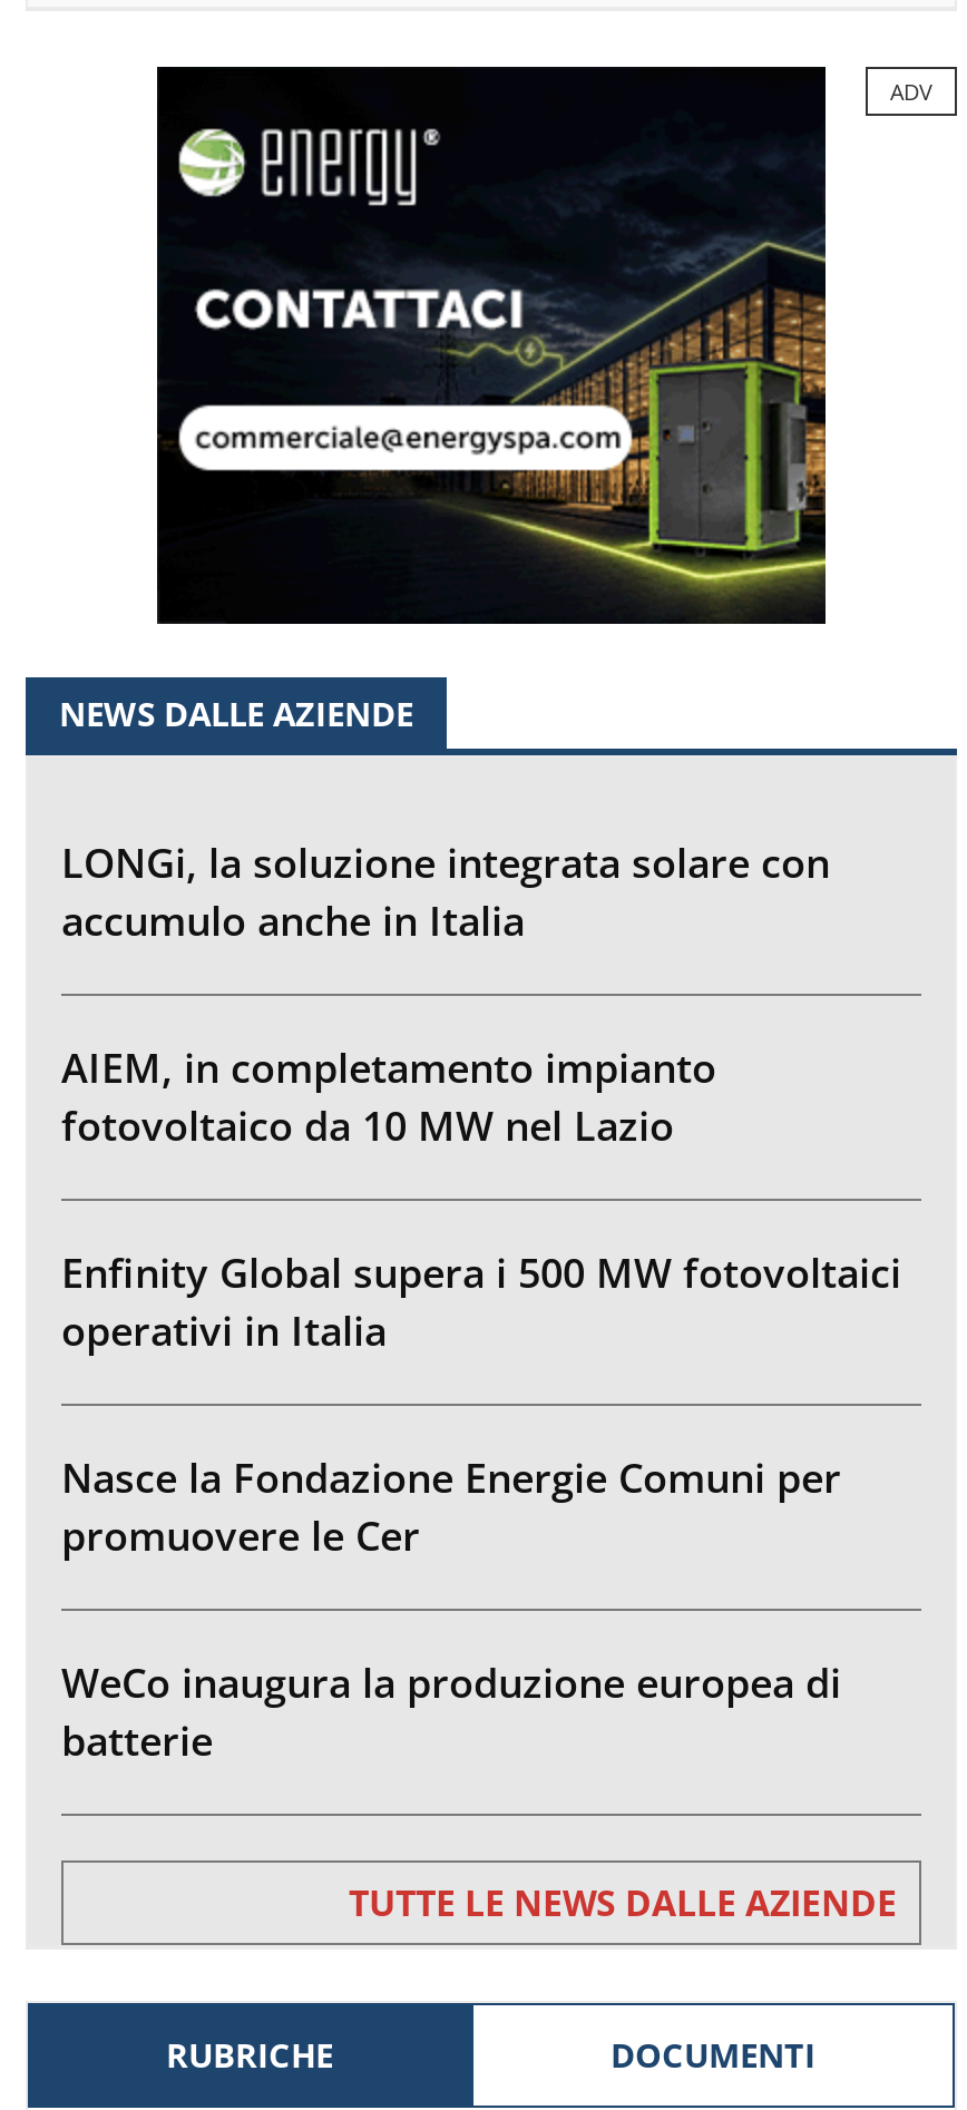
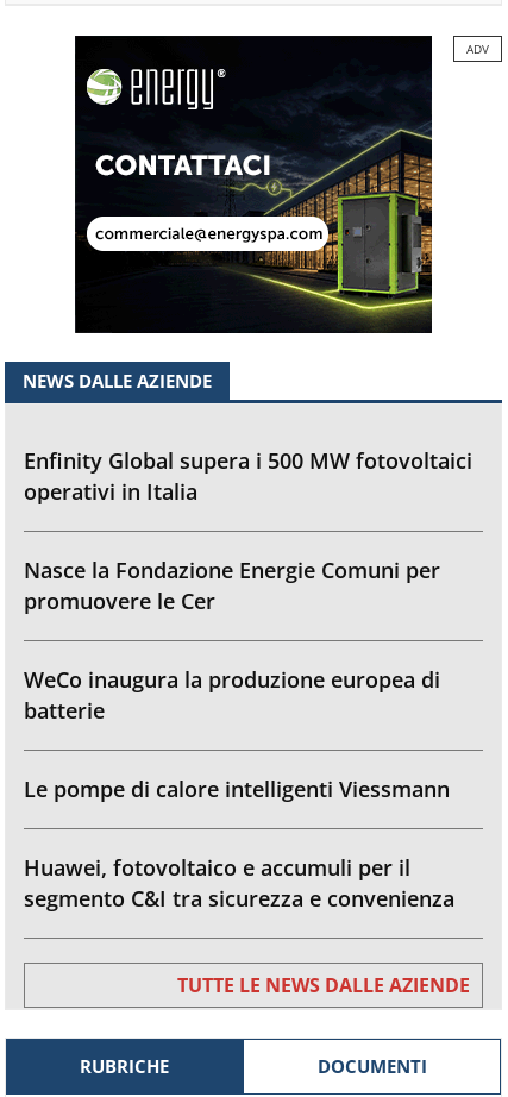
[61,835,830,1151] LONGi, la soluzione integrata solare con | accumulo anche in Italia | AIEM, in completamento impianto | fotovoltaico da 10 MW nel Lazio -> none
moved [61,1245,901,1766] -> [24,446,472,724]: Enfinity Global supera i 500 MW fotovoltaici | operativi in Italia | Nasce la Fondazione Energie Comuni per | promuovere le Cer | WeCo inaugura la produzione europea di | batterie
none -> [24,774,454,912] Le pompe di calore intelligenti Viessmann | Huawei, fotovoltaico e accumuli per il | segmento C&I tra sicurezza e convenienza

